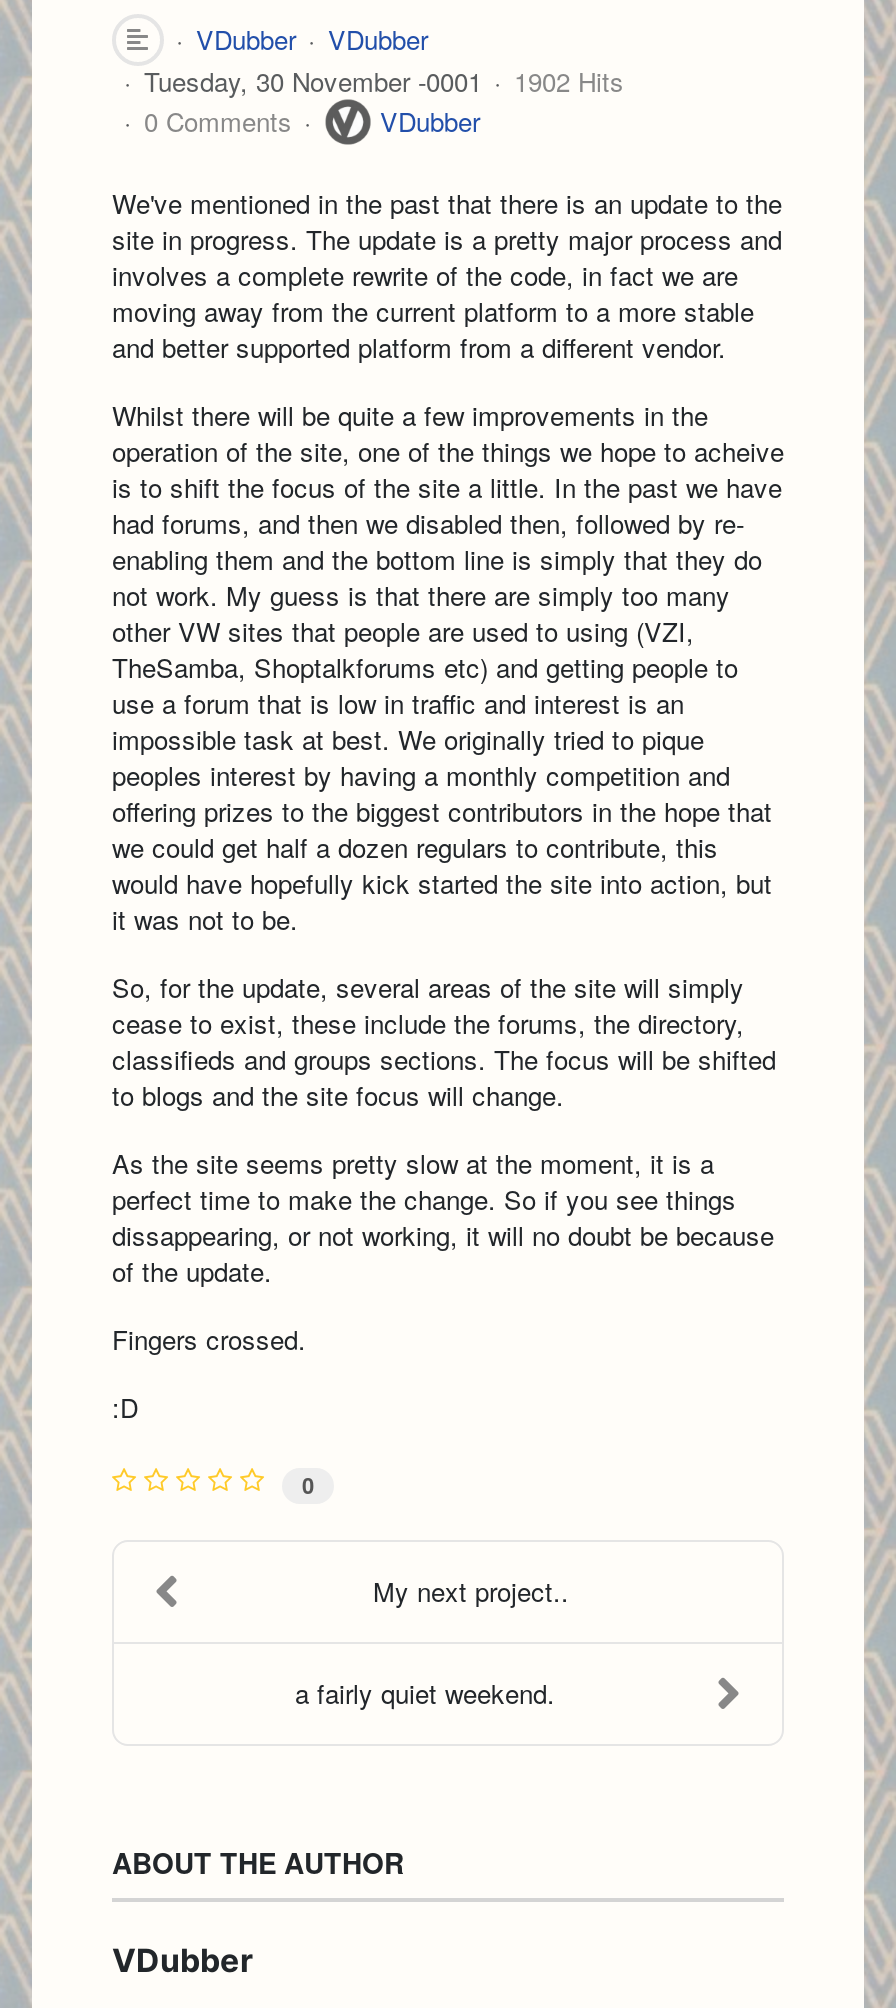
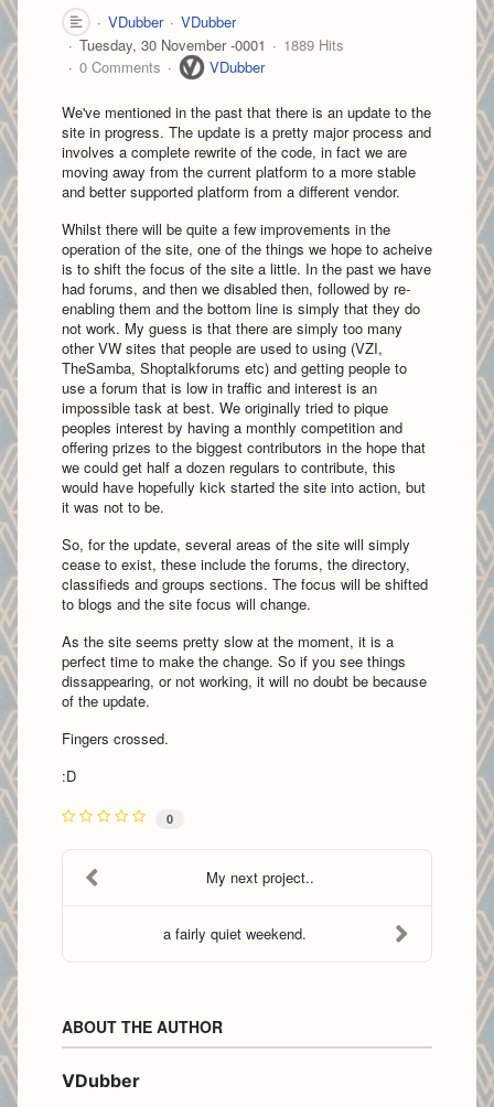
[144,62,624,100] Tuesday, 30 November -0001 1902 Hits -> [79,34,344,55] Tuesday, 30 November -0001 1889 Hits

